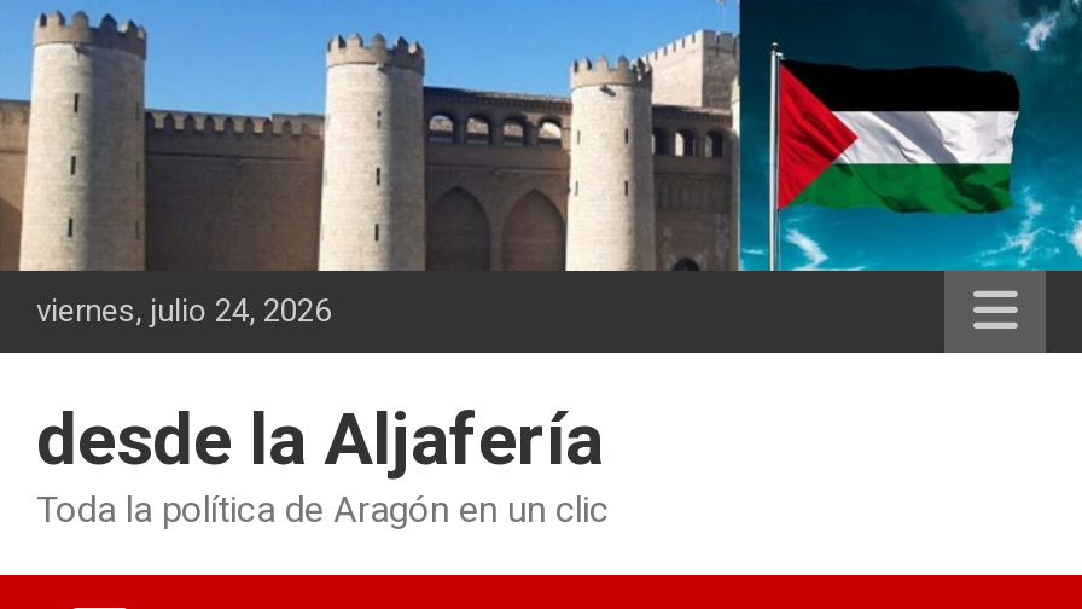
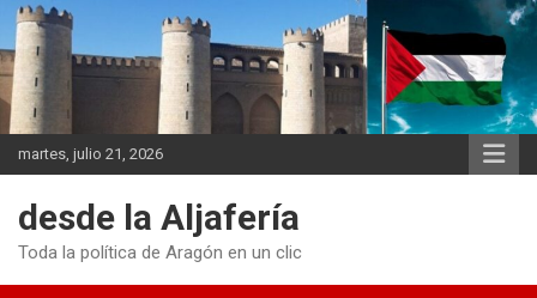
[36,292,331,329] viernes, julio 24, 2026 -> [18,145,163,163] martes, julio 21, 2026

